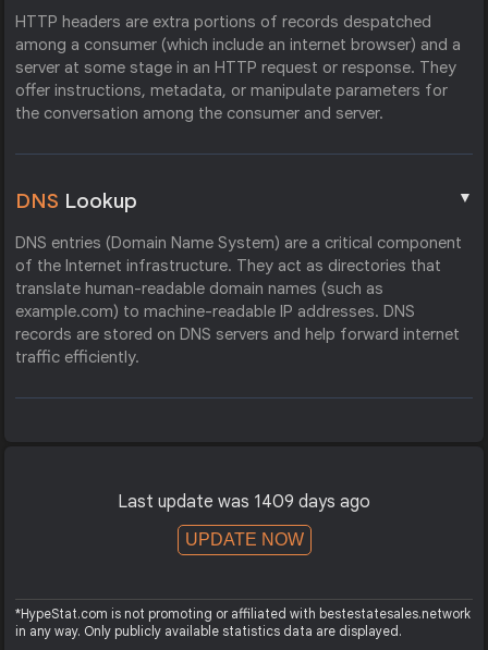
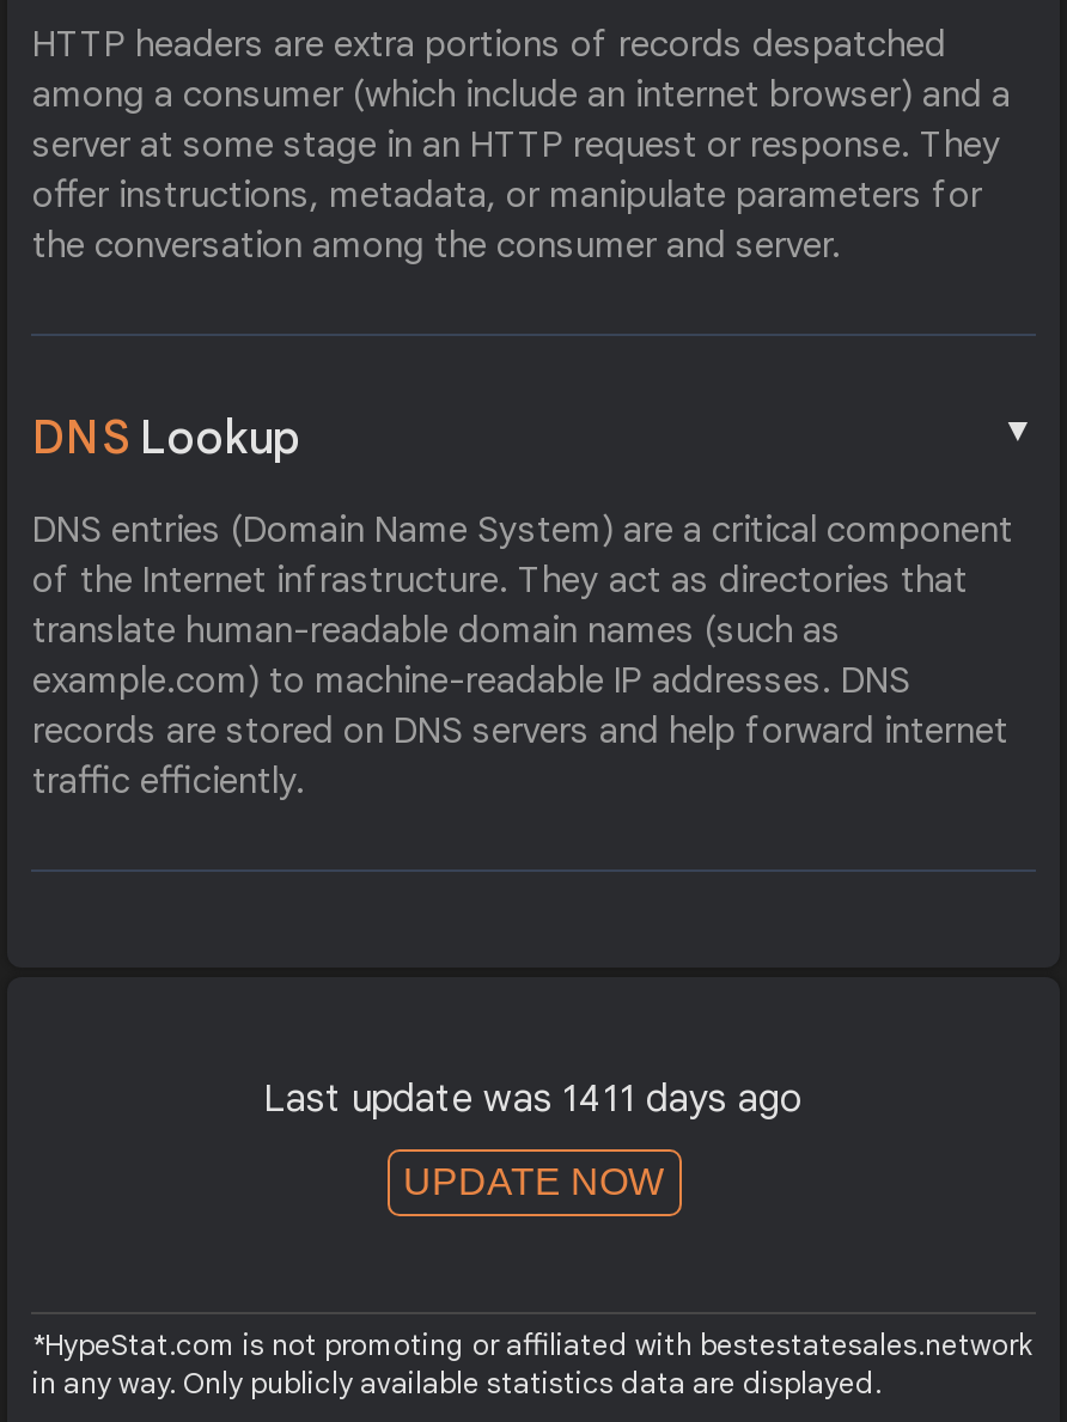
[118,491,370,513] Last update was 1409 days ago -> [263,1076,804,1123] Last update was 1411 days ago

